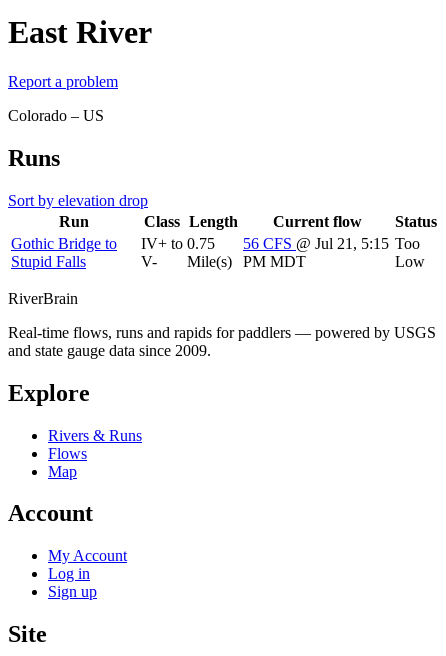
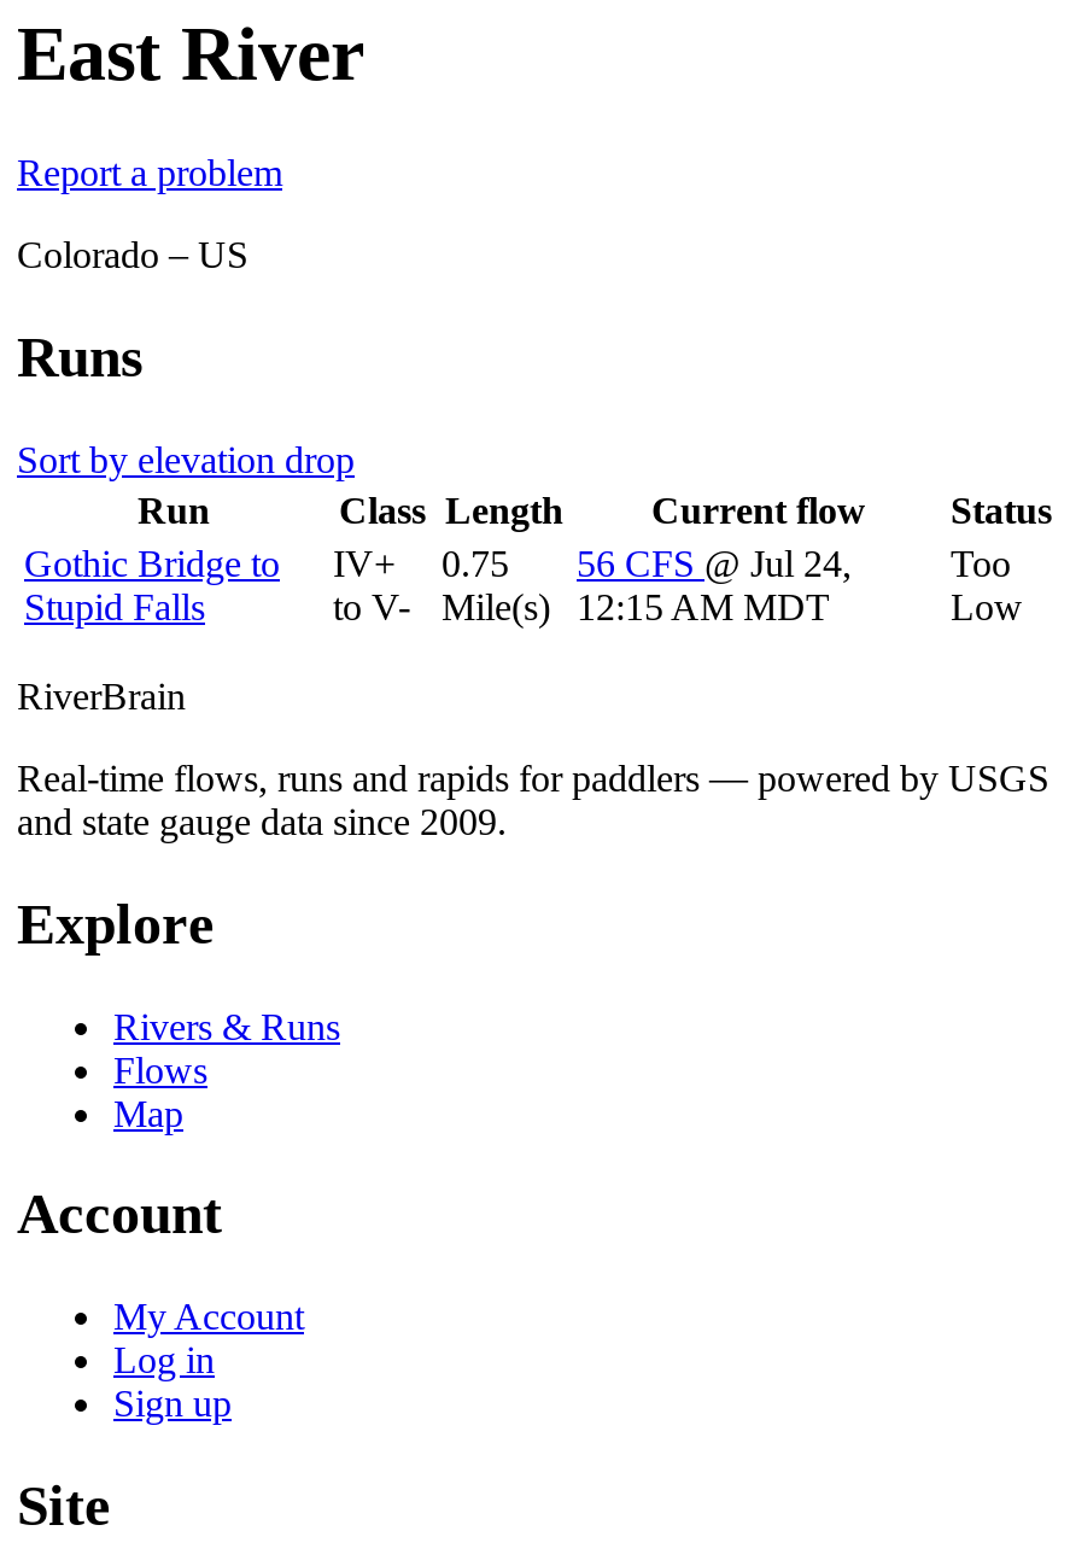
[243,235,389,270] 56 CFS @ Jul 21, 5:15 | PM MDT -> [577,542,852,627] 56 CFS @ Jul 24, | 12:15 AM MDT

